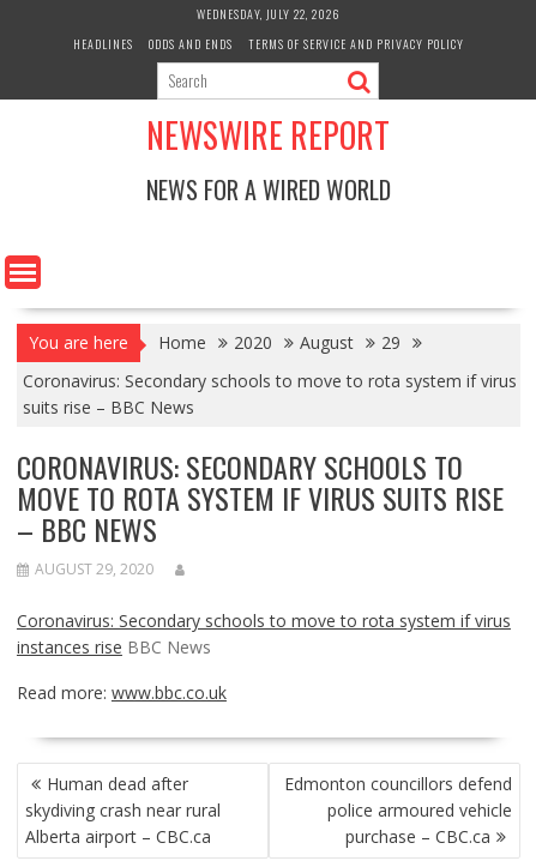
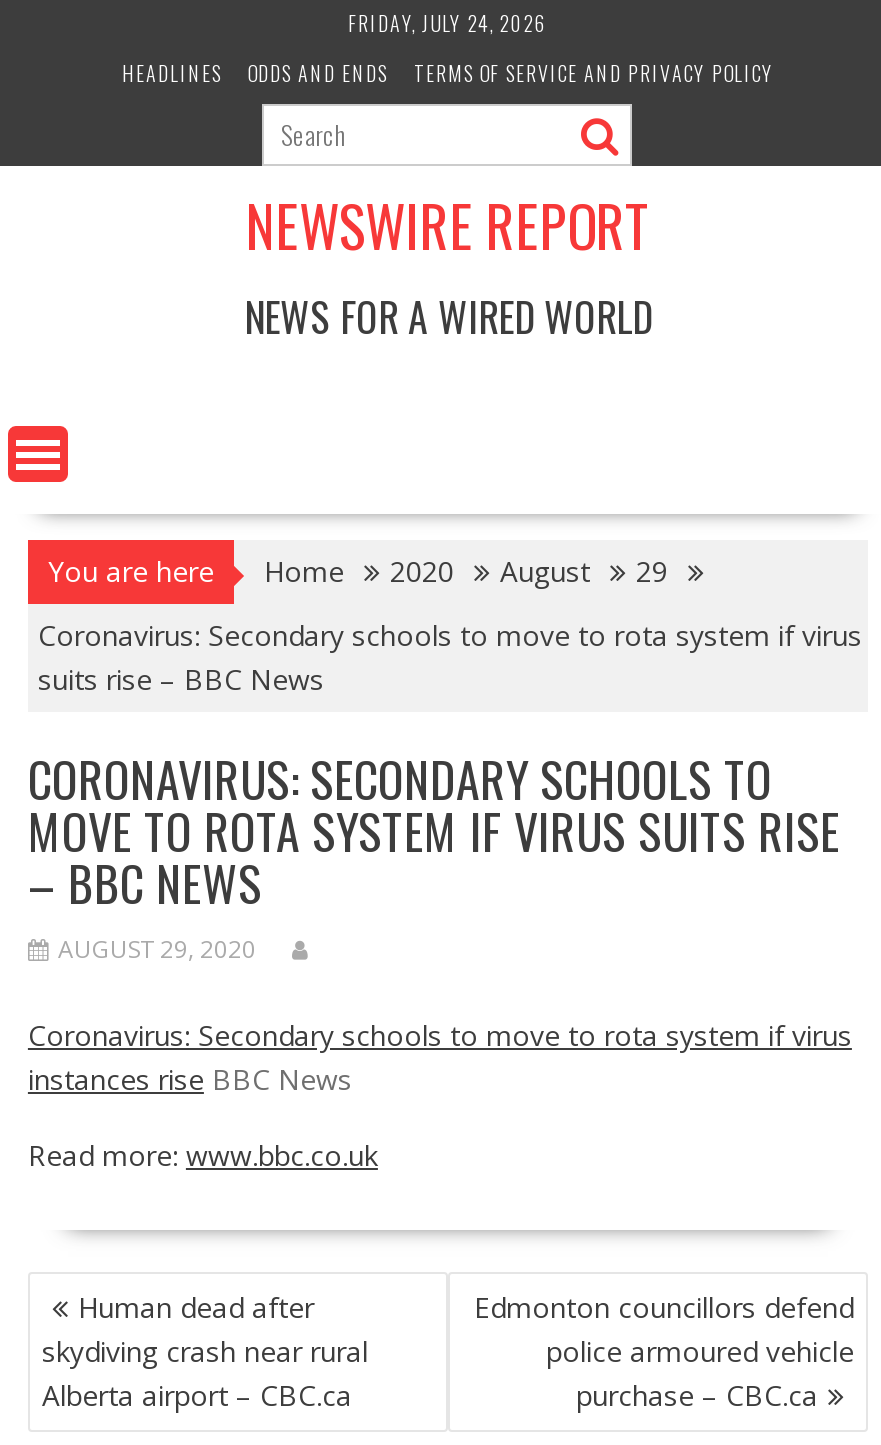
[197,5,341,23] WEDNESDAY, JULY 22, 2026 -> [348,8,548,38] FRIDAY, JULY 24, 2026

